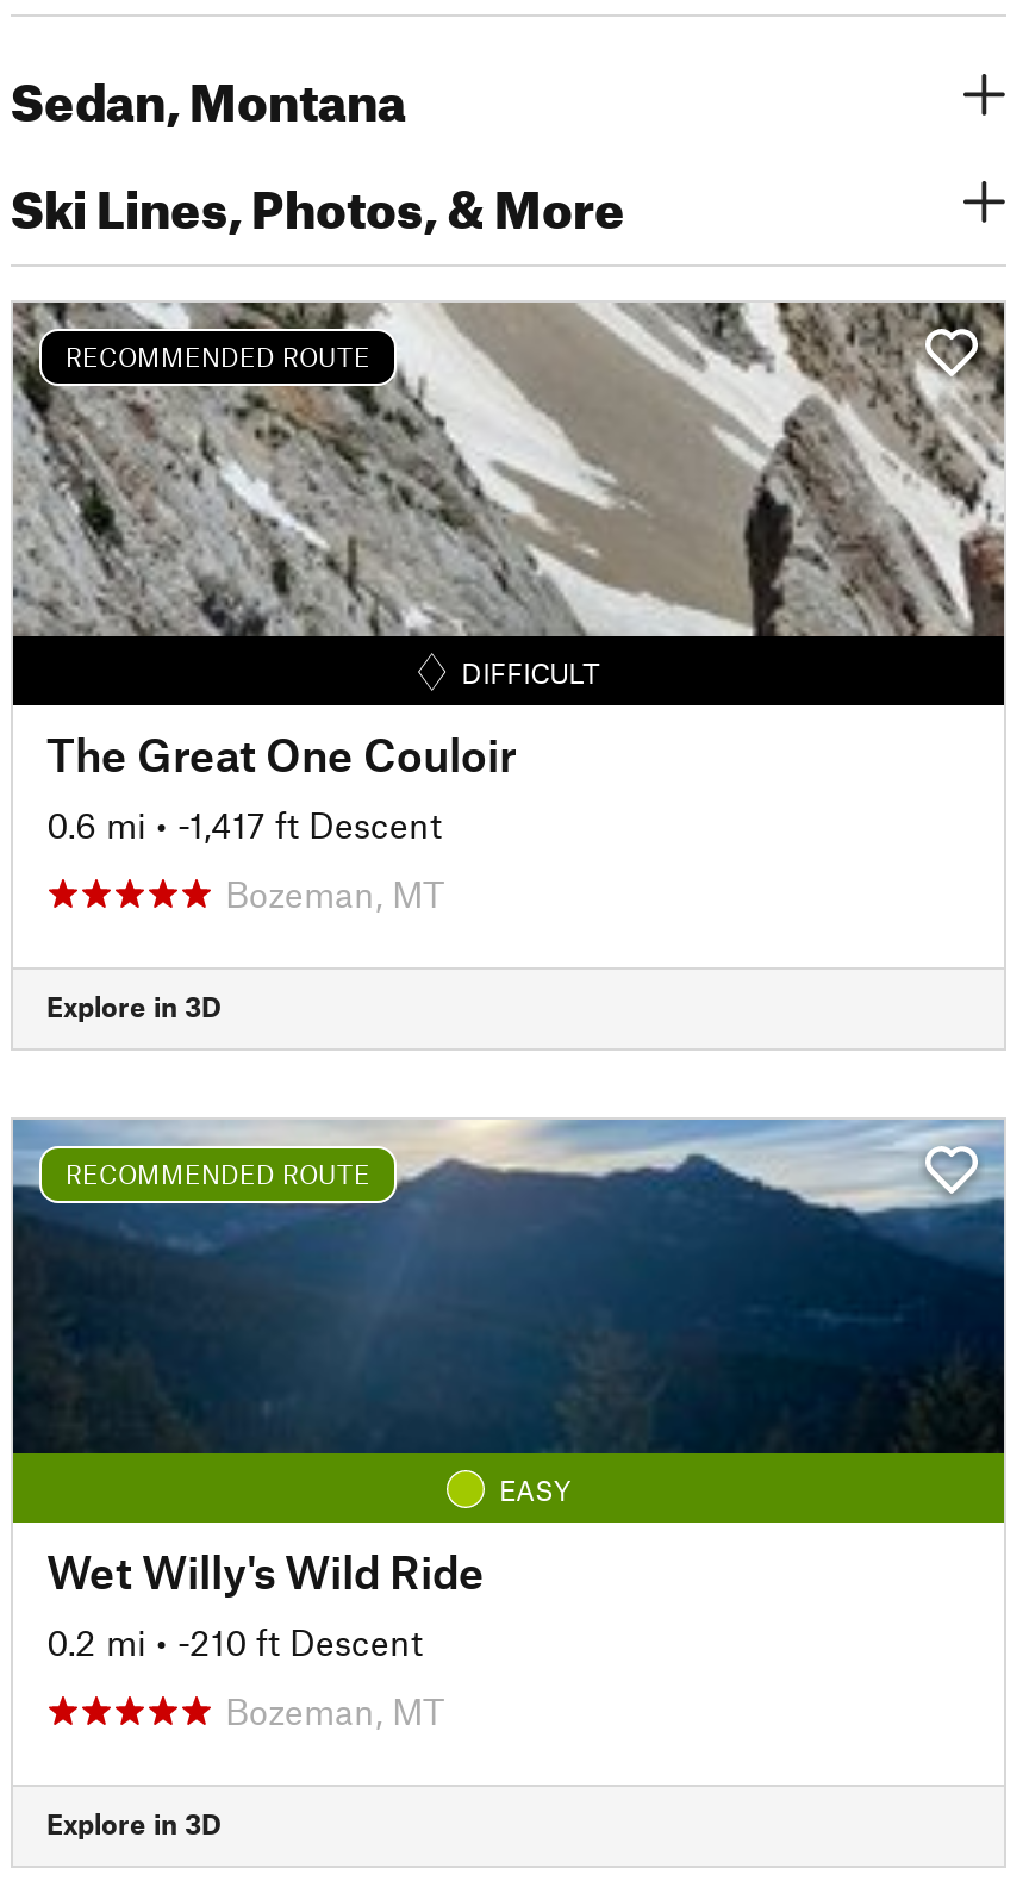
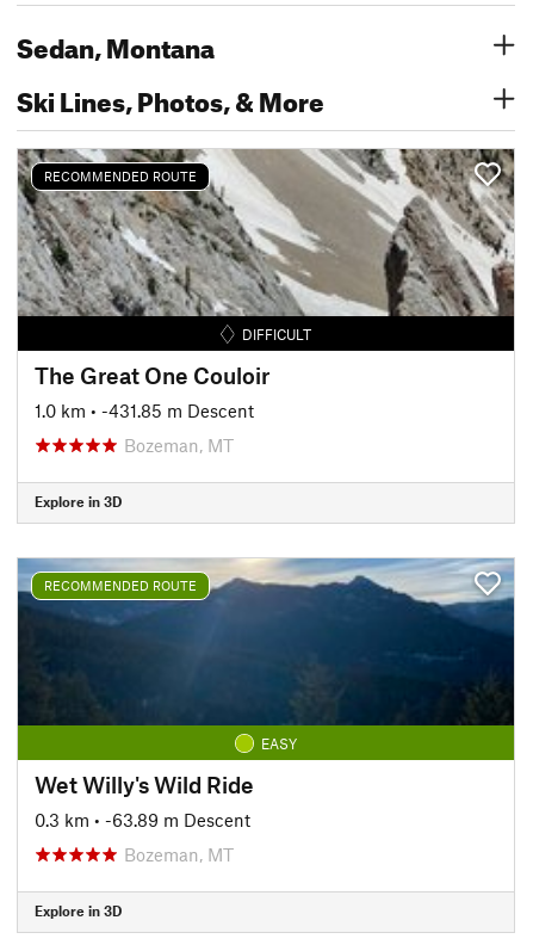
[46,802,442,845] 0.6 mi • -1,417 ft Descent -> [35,399,254,421] 1.0 km • -431.85 m Descent
[46,1619,423,1662] 0.2 mi • -210 ft Descent -> [35,808,250,830] 0.3 km • -63.89 m Descent

